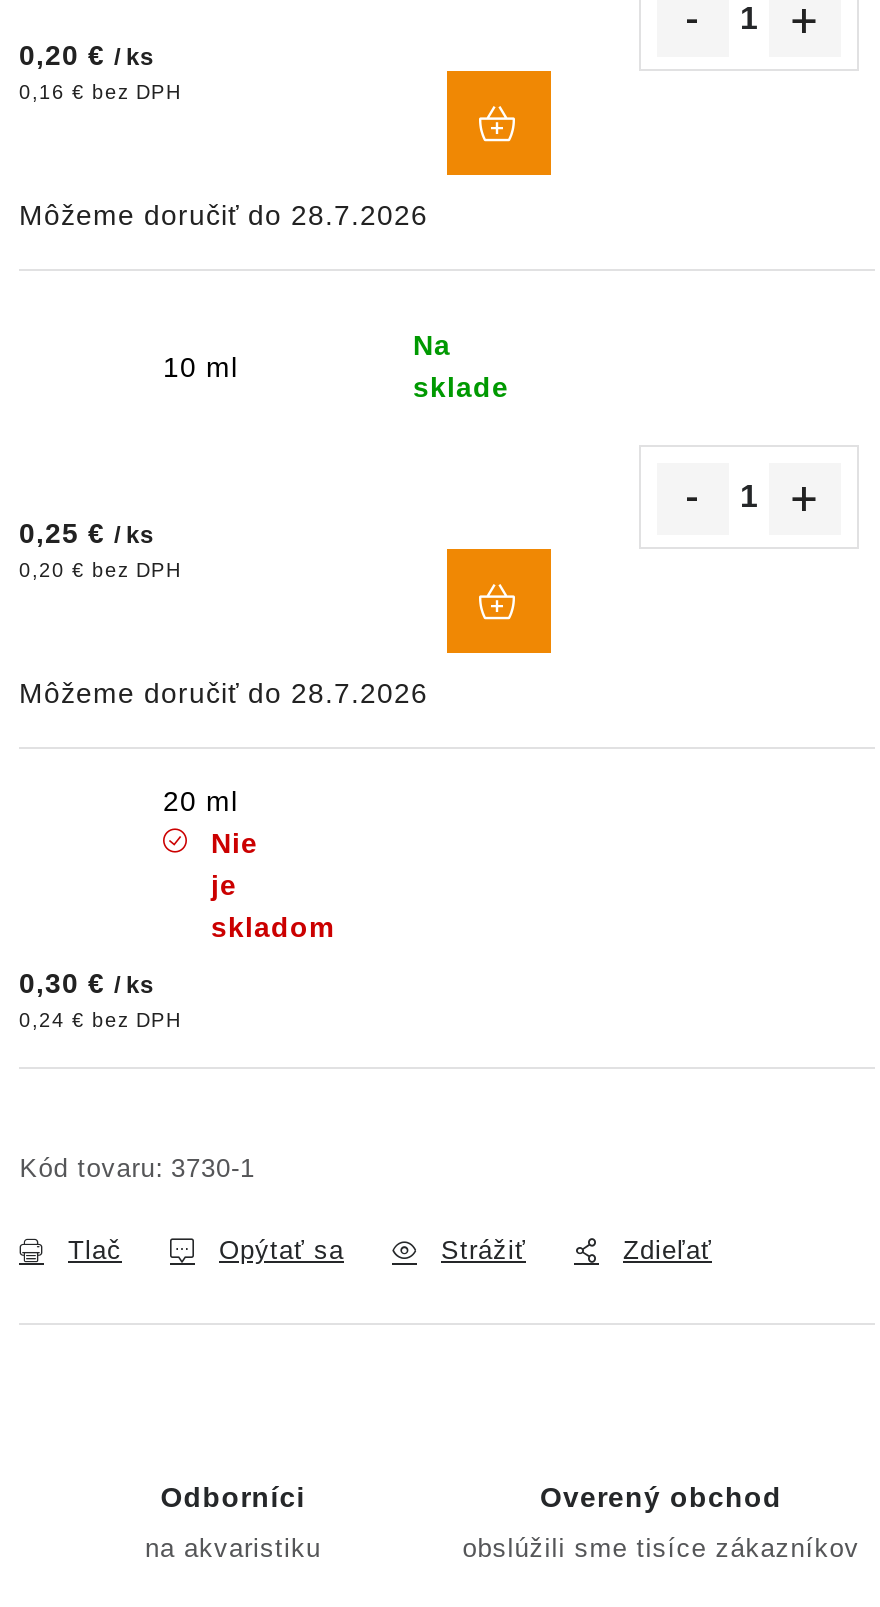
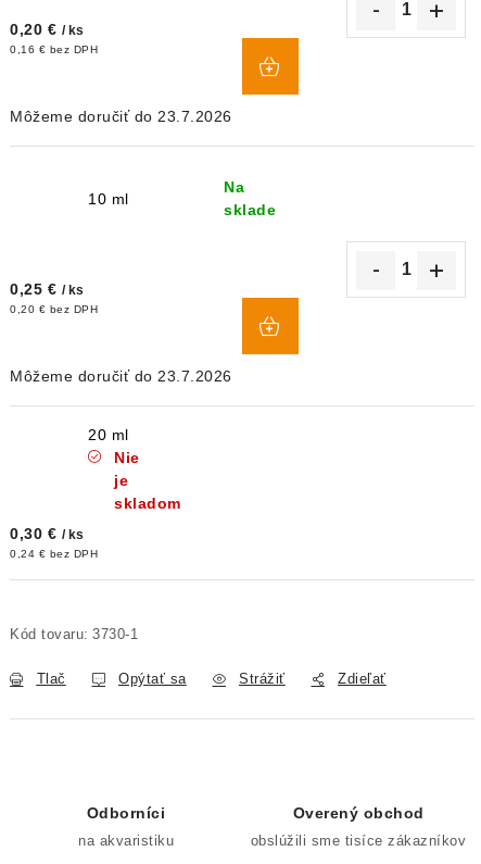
[291,199,428,231] 28.7.2026 -> [157,108,232,125] 23.7.2026
[291,677,428,709] 28.7.2026 -> [157,367,232,385] 23.7.2026

